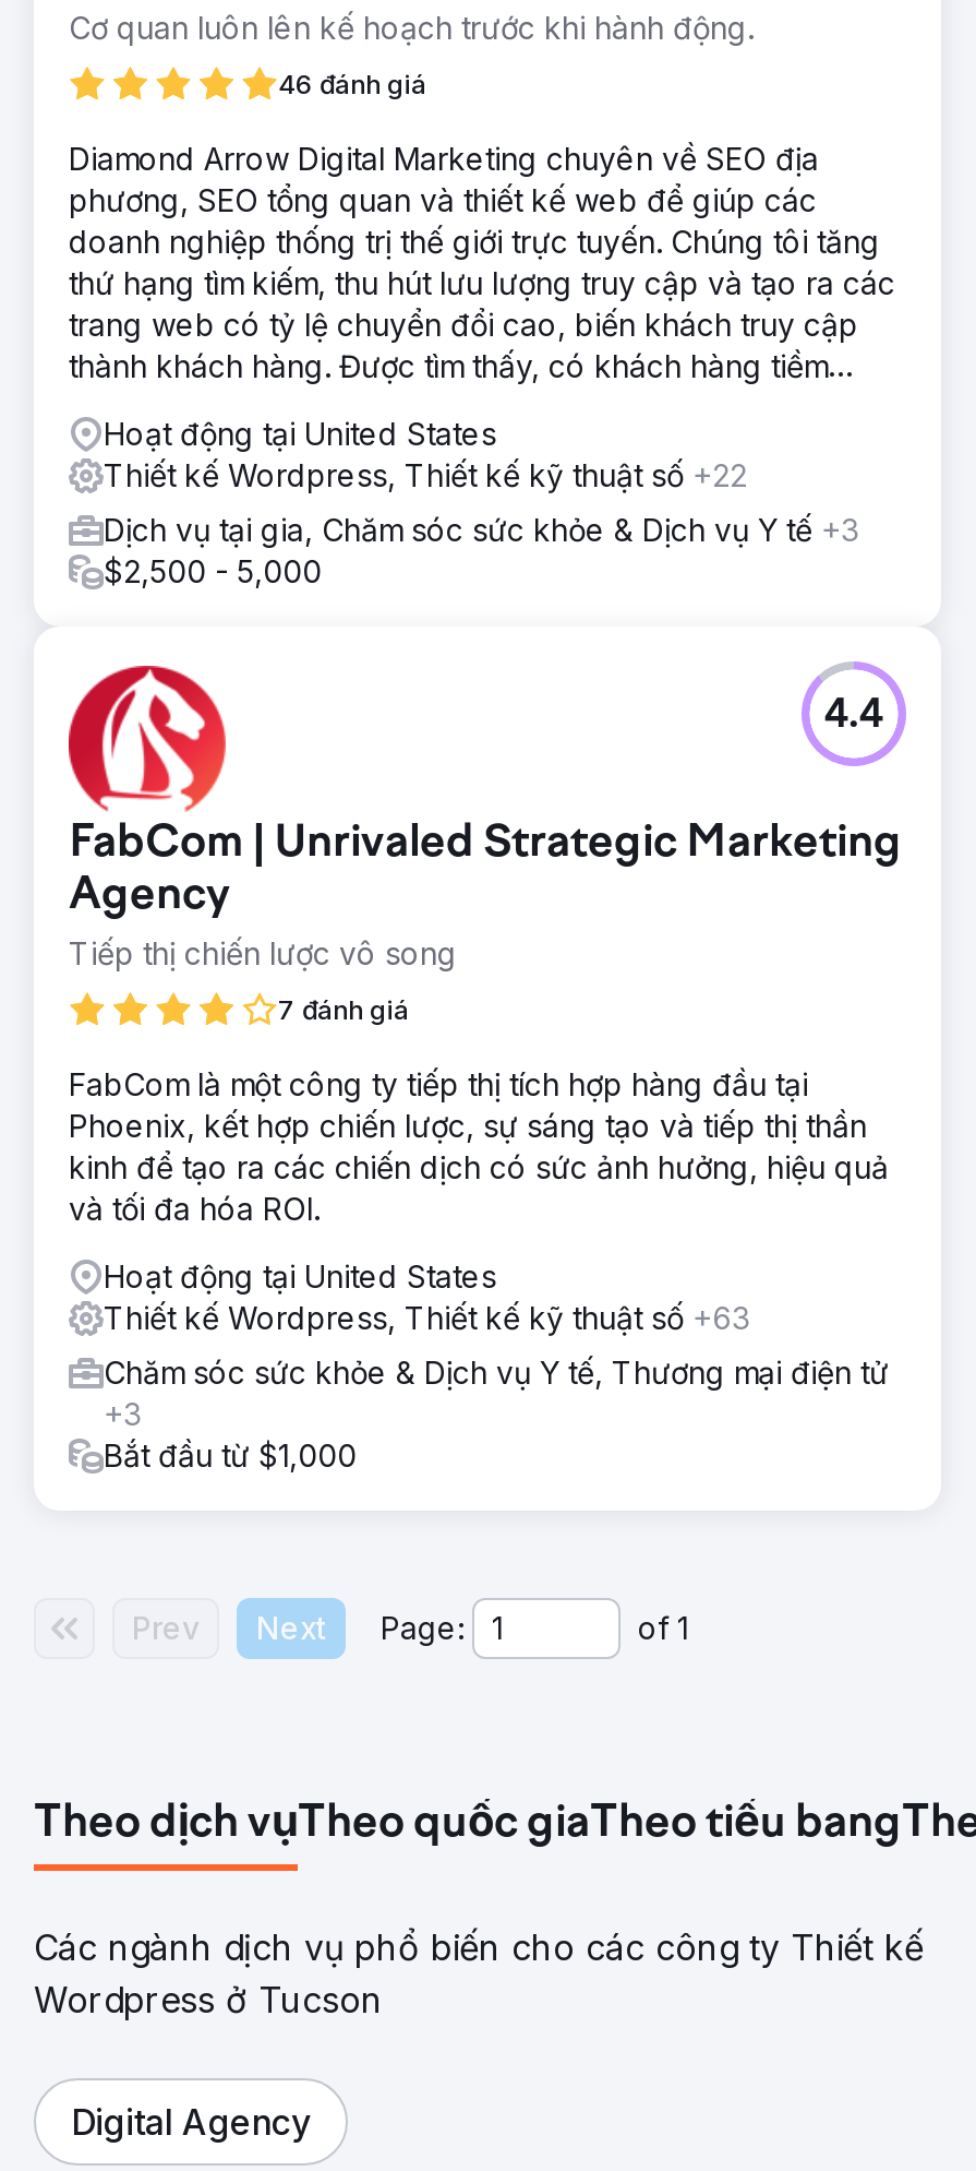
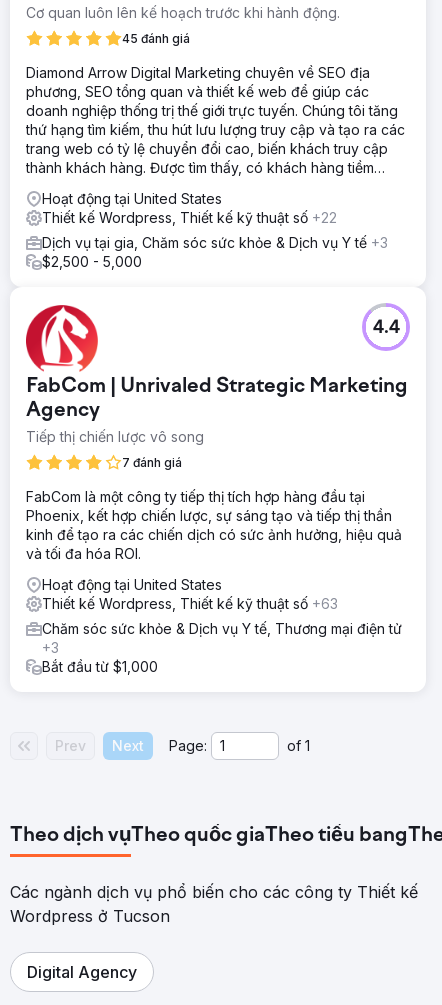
[278,67,426,100] 46 đánh giá -> [122,31,190,46] 45 đánh giá

